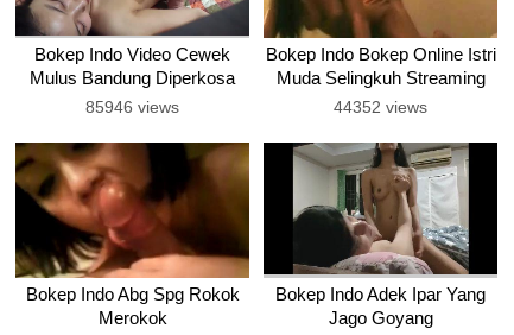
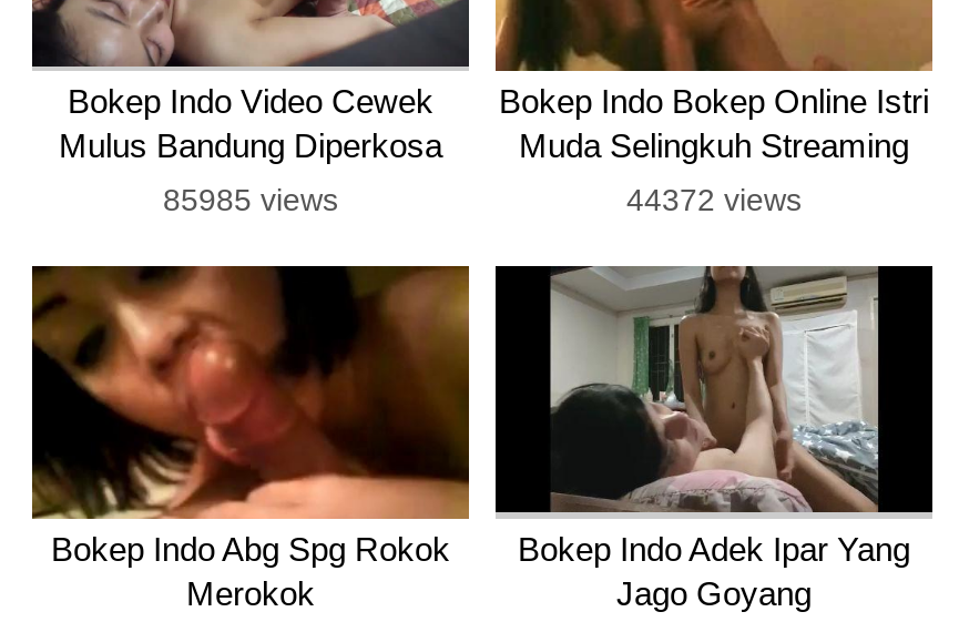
[85,98,179,117] 85946 views -> [163,182,338,218] 85985 views
[334,98,427,117] 44352 views -> [626,182,802,218] 44372 views

